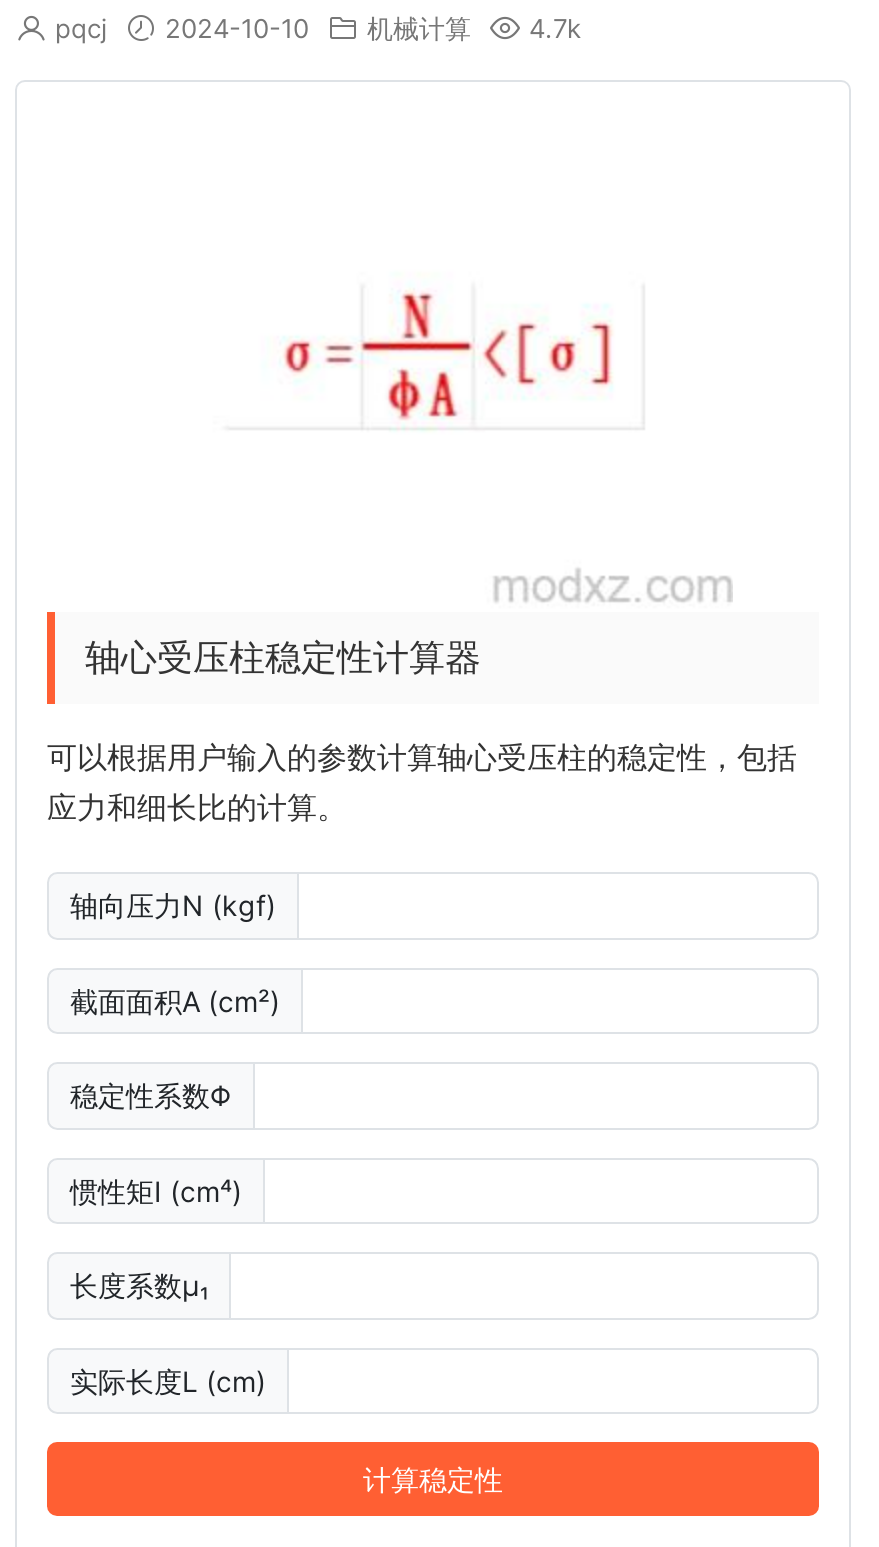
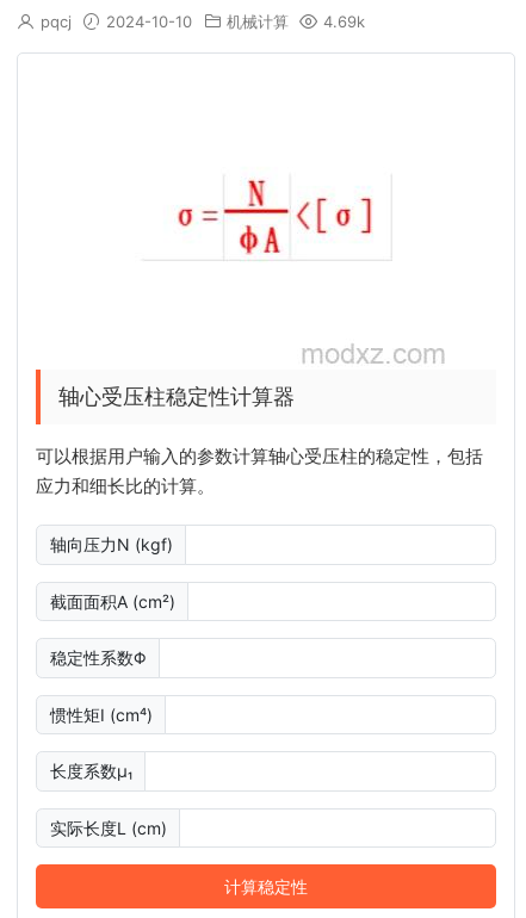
[55,12,581,44] pqcj 2024-10-10 机械计算 4.7k -> [41,12,365,31] pqcj 2024-10-10 机械计算 4.69k

